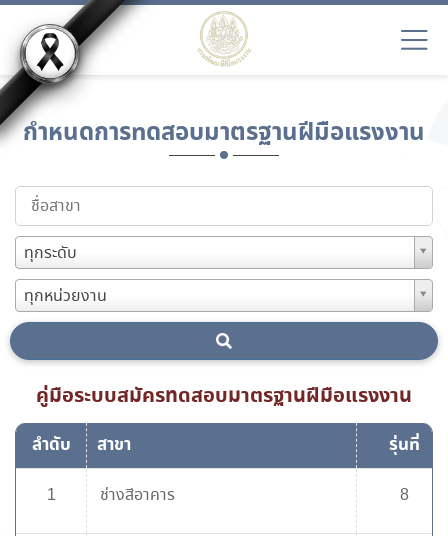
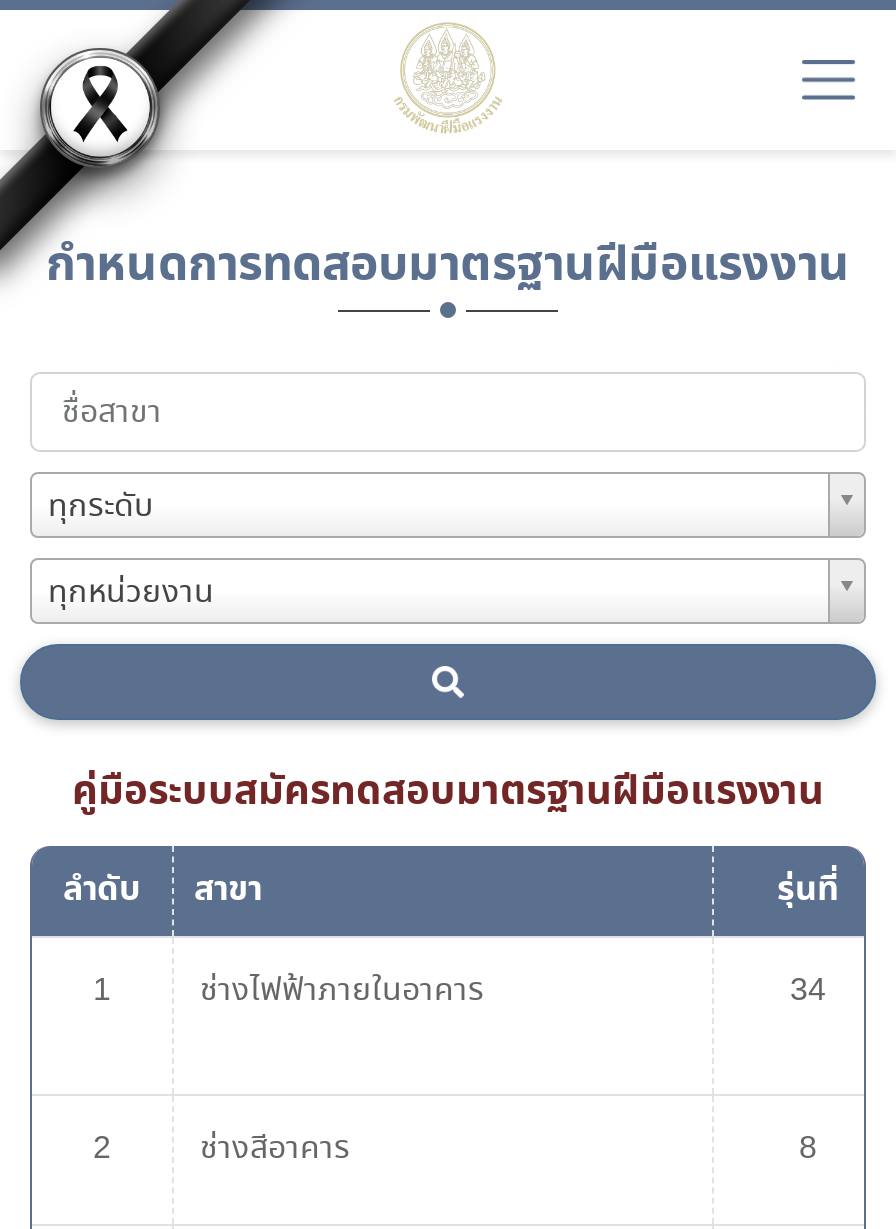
none -> [93,968,826,1172] ช่างไฟฟ้าภายในอาคาร | 34 | 2

